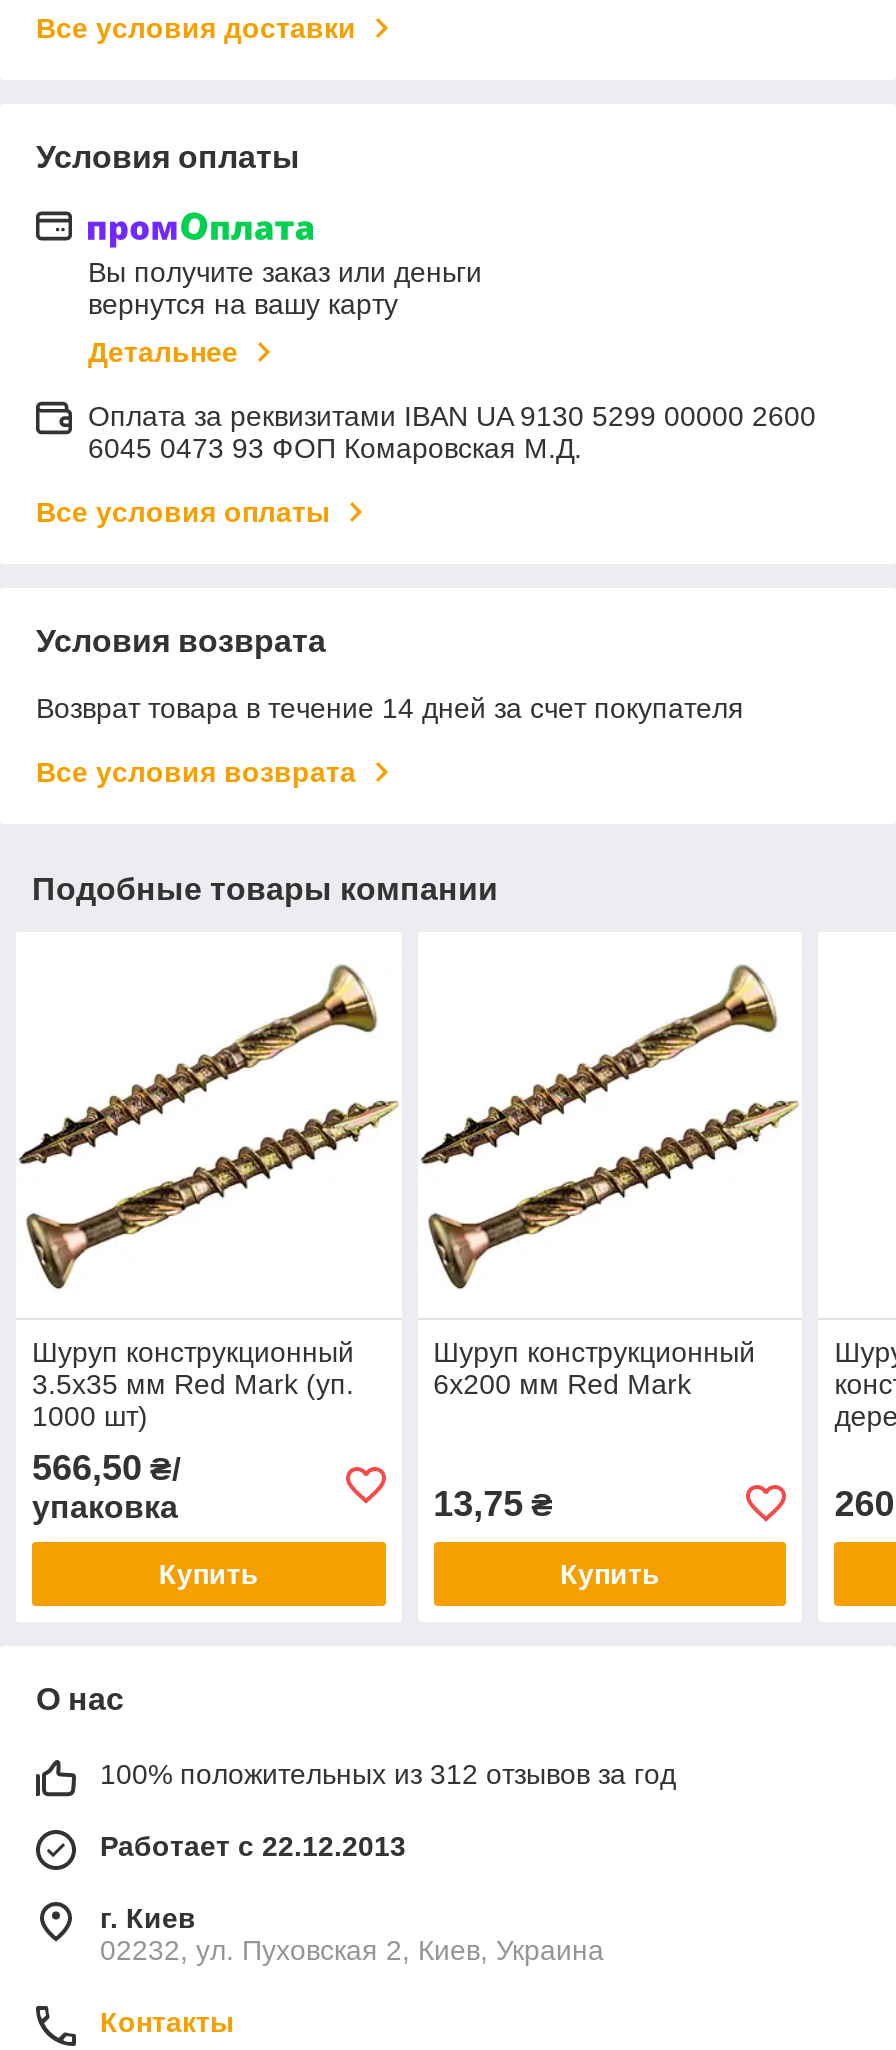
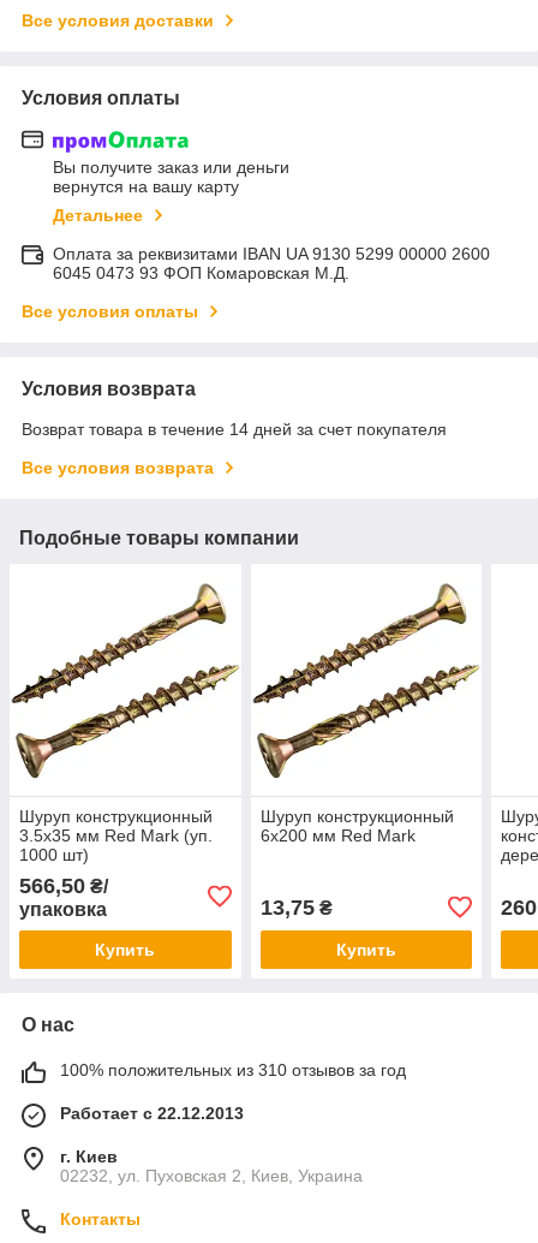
[100,1758,676,1790] 100% положительных из 312 отзывов за год -> [60,1060,406,1079] 100% положительных из 310 отзывов за год

